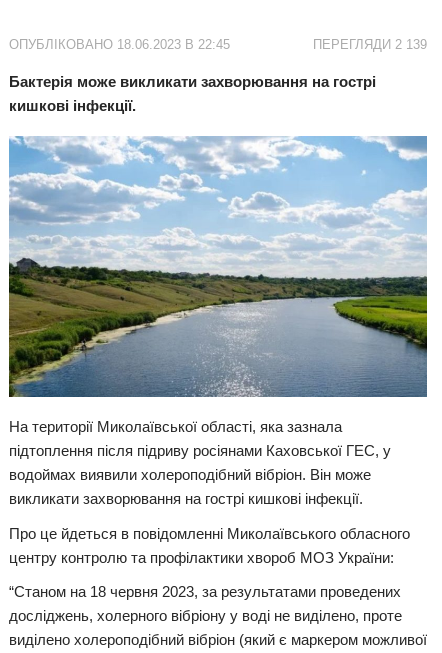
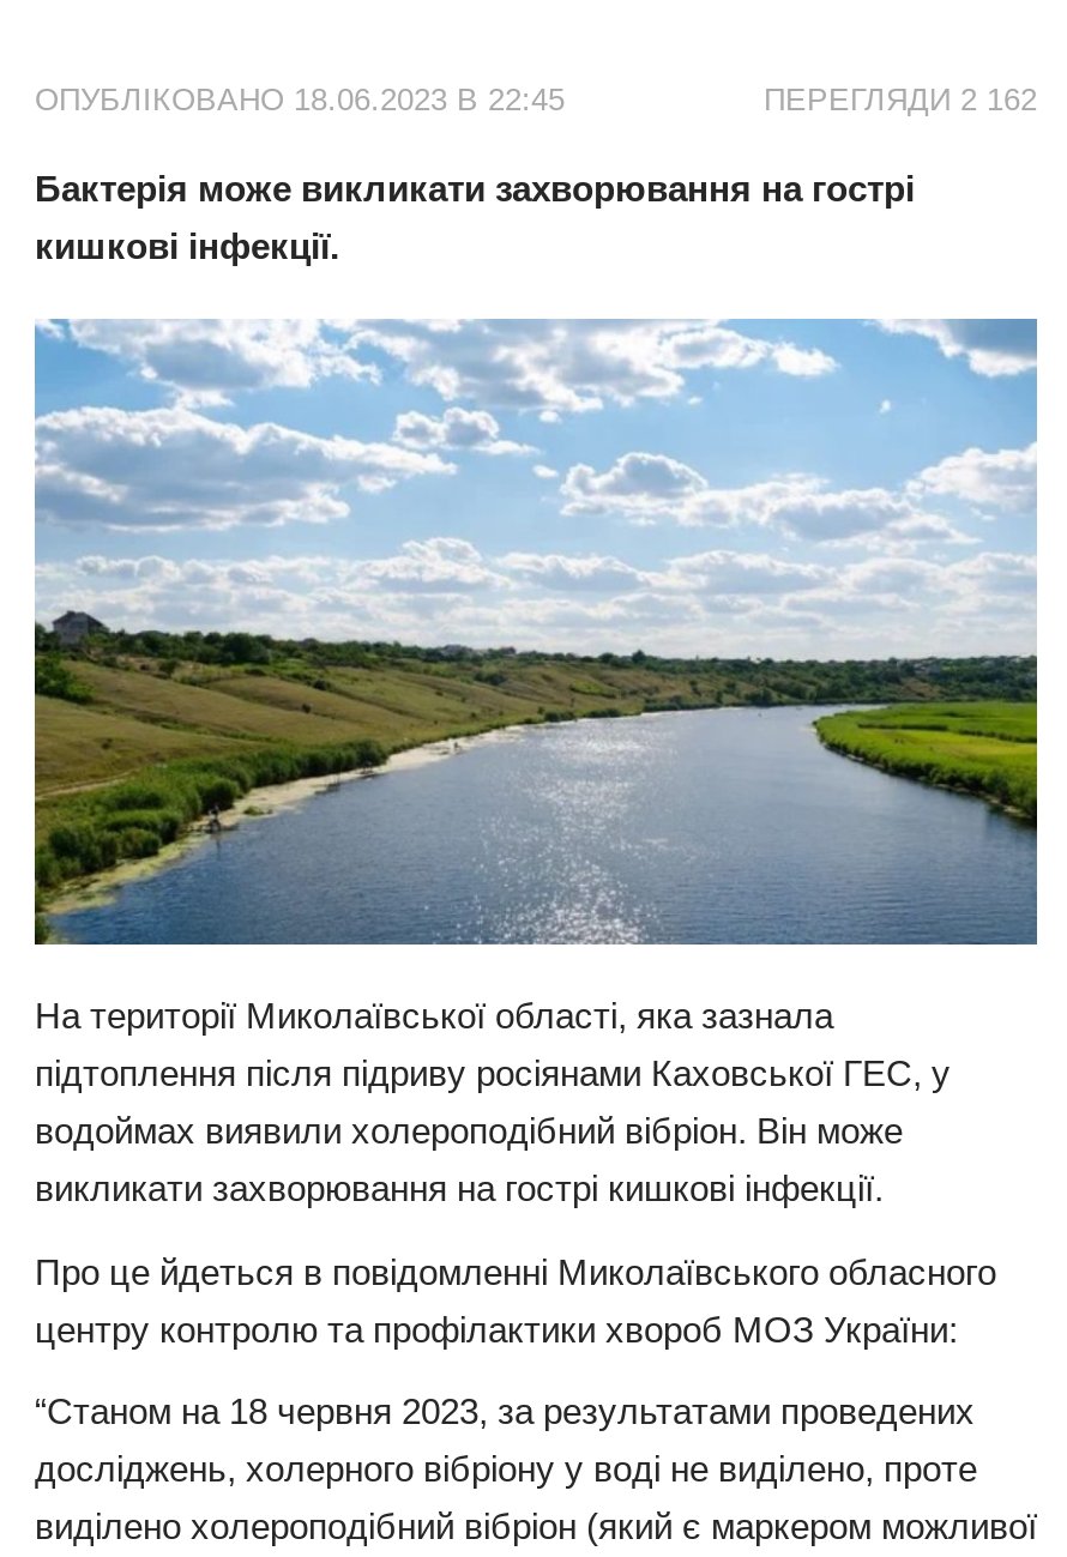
[313,37,427,52] ПЕРЕГЛЯДИ 2 139 -> [764,82,1037,117] ПЕРЕГЛЯДИ 2 162

